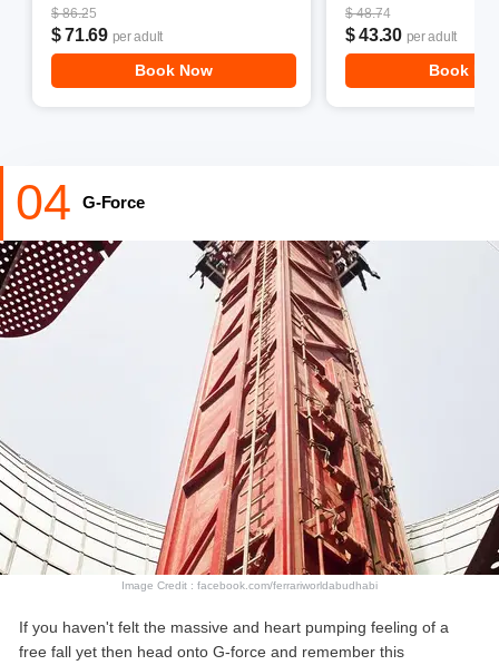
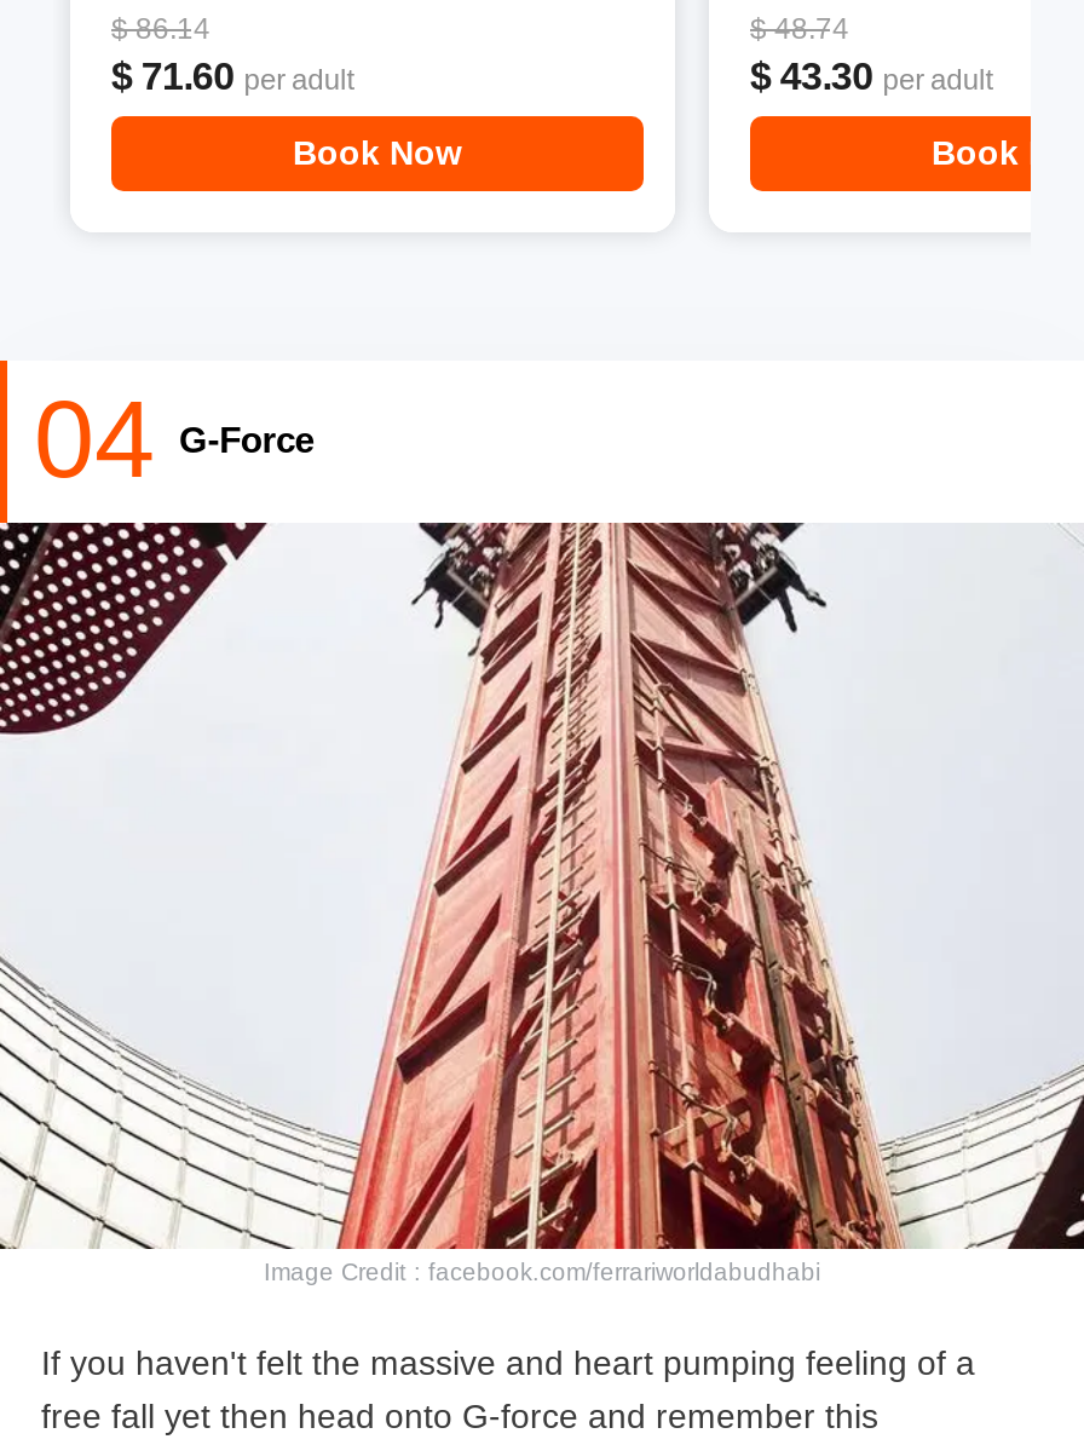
[51,5,97,21] $ 86.25 -> [111,11,211,45] $ 86.14
[51,25,163,44] $ 71.69 per adult -> [111,54,353,96] $ 71.60 per adult

